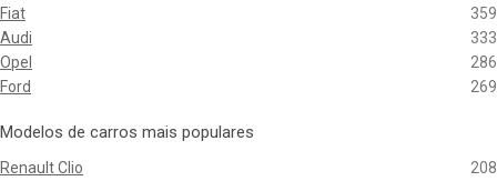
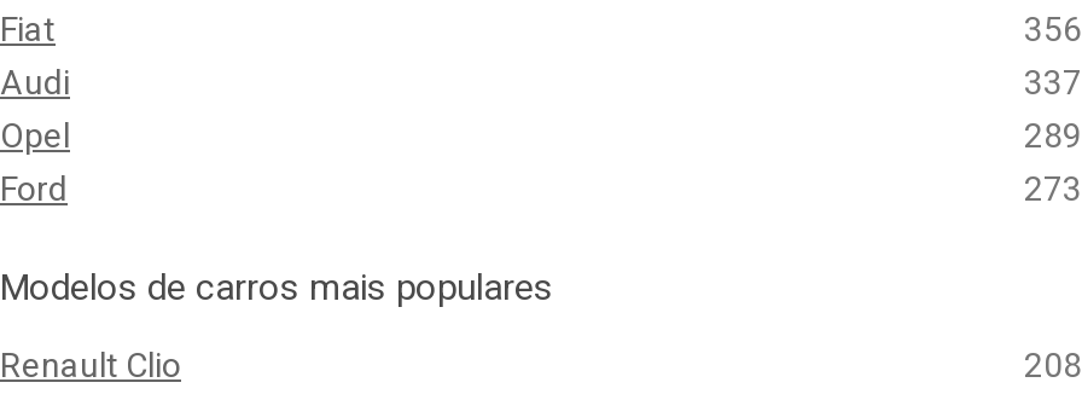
[470,4,497,22] 359 -> [1024,10,1082,48] 356
[470,29,497,47] 333 -> [1024,63,1082,102] 337
[470,53,497,71] 286 -> [1024,116,1082,155] 289
[470,78,497,95] 269 -> [1024,169,1082,208] 273

